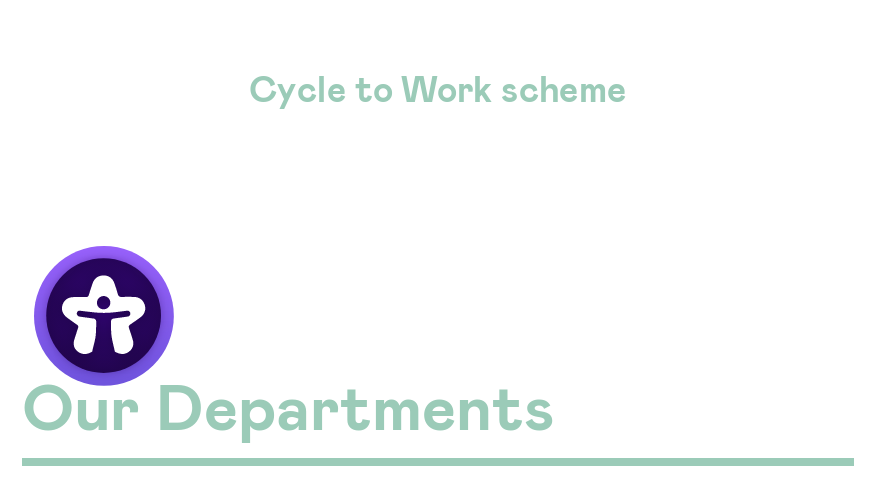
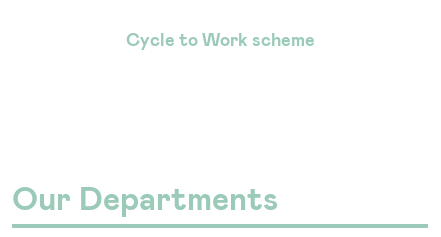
[32,244,176,360] [image] -> none

